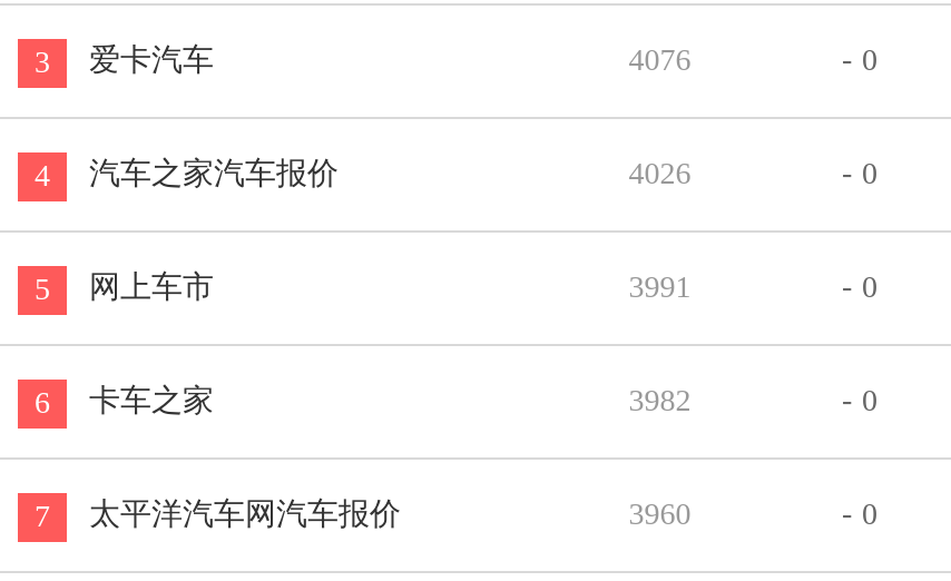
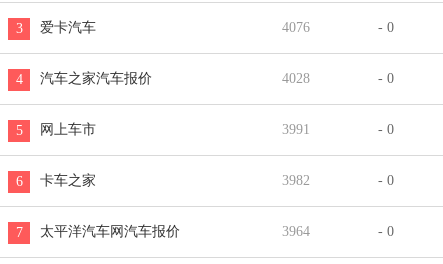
[629,156,691,190] 4026 -> [282,71,310,86] 4028
[629,497,691,530] 3960 -> [282,224,310,239] 3964

